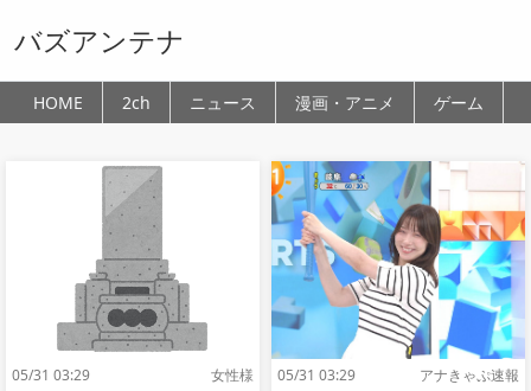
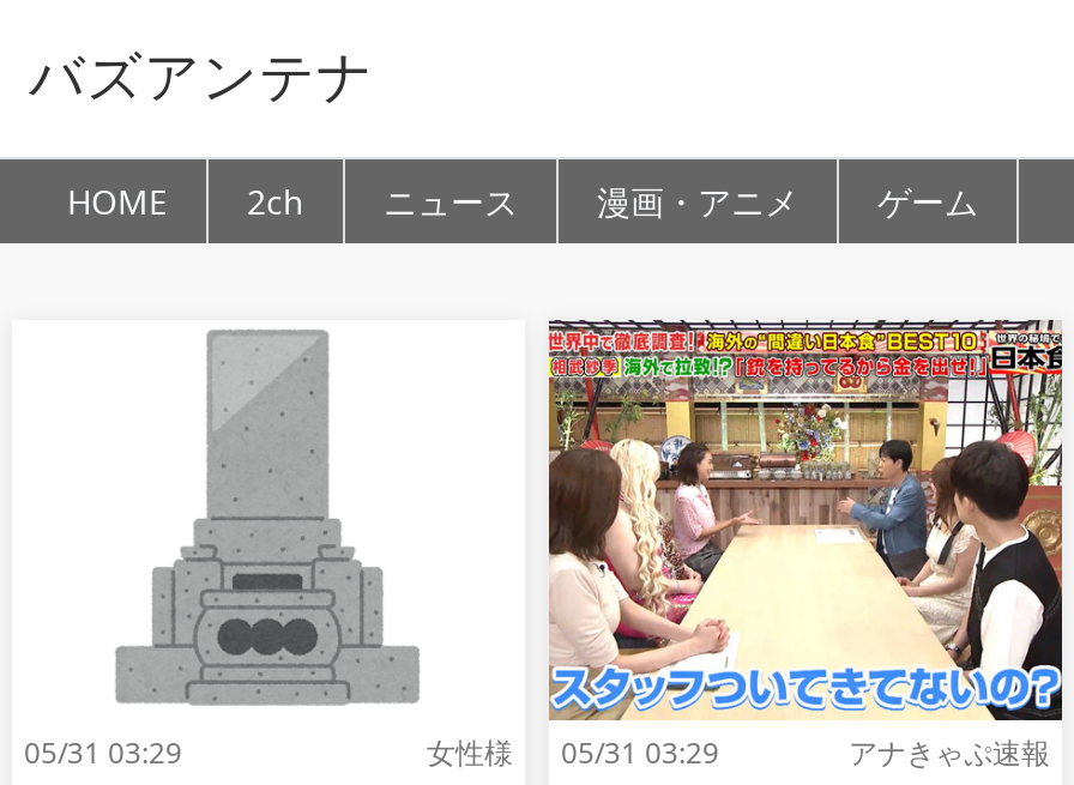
[270,160,526,360] [image] -> [547,318,1064,723] [image]

